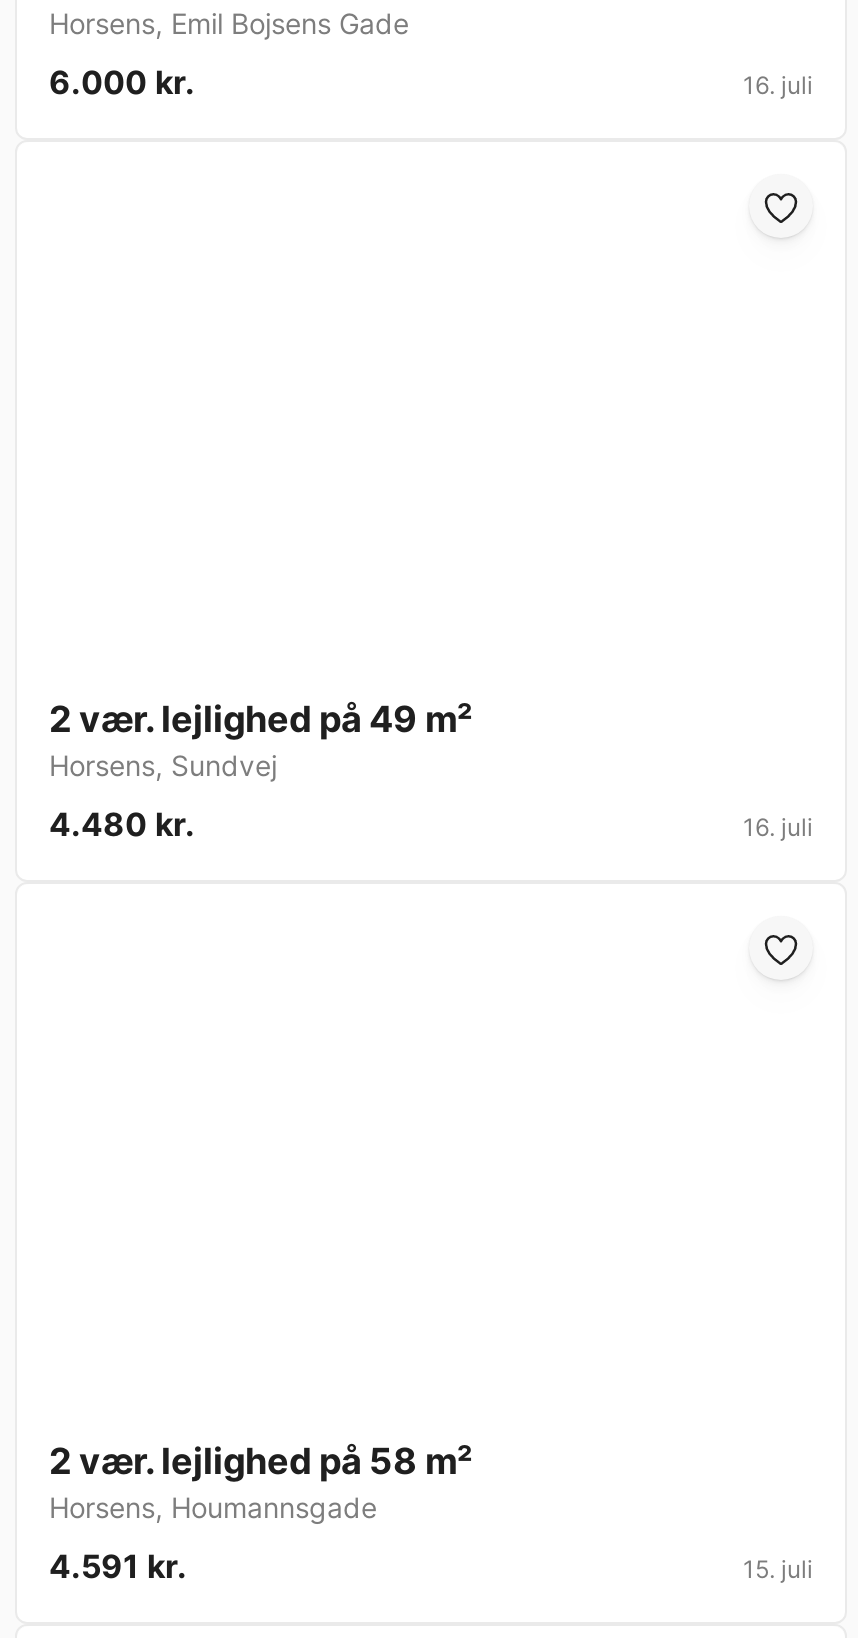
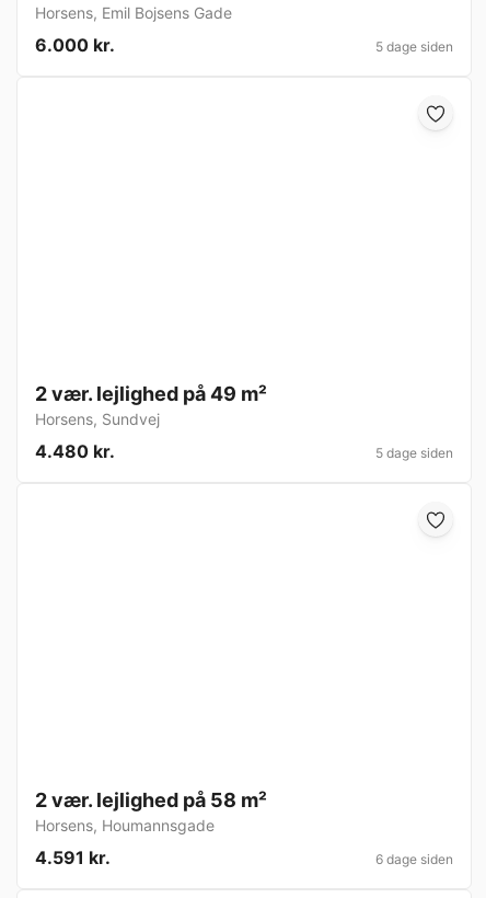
[743,71,813,101] 16. juli -> [375,39,453,55] 5 dage siden
[743,813,813,843] 16. juli -> [375,445,453,461] 5 dage siden
[743,1555,813,1585] 15. juli -> [375,851,453,868] 6 dage siden

